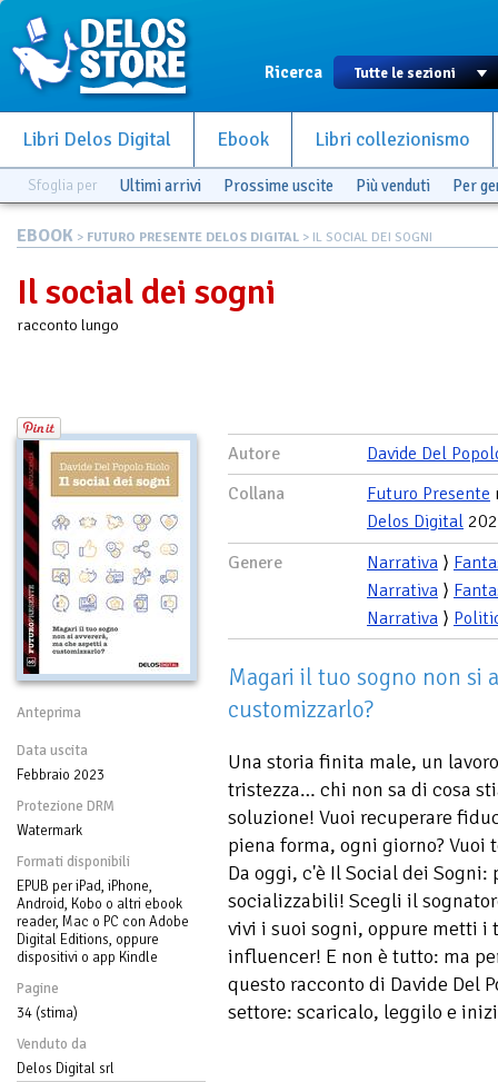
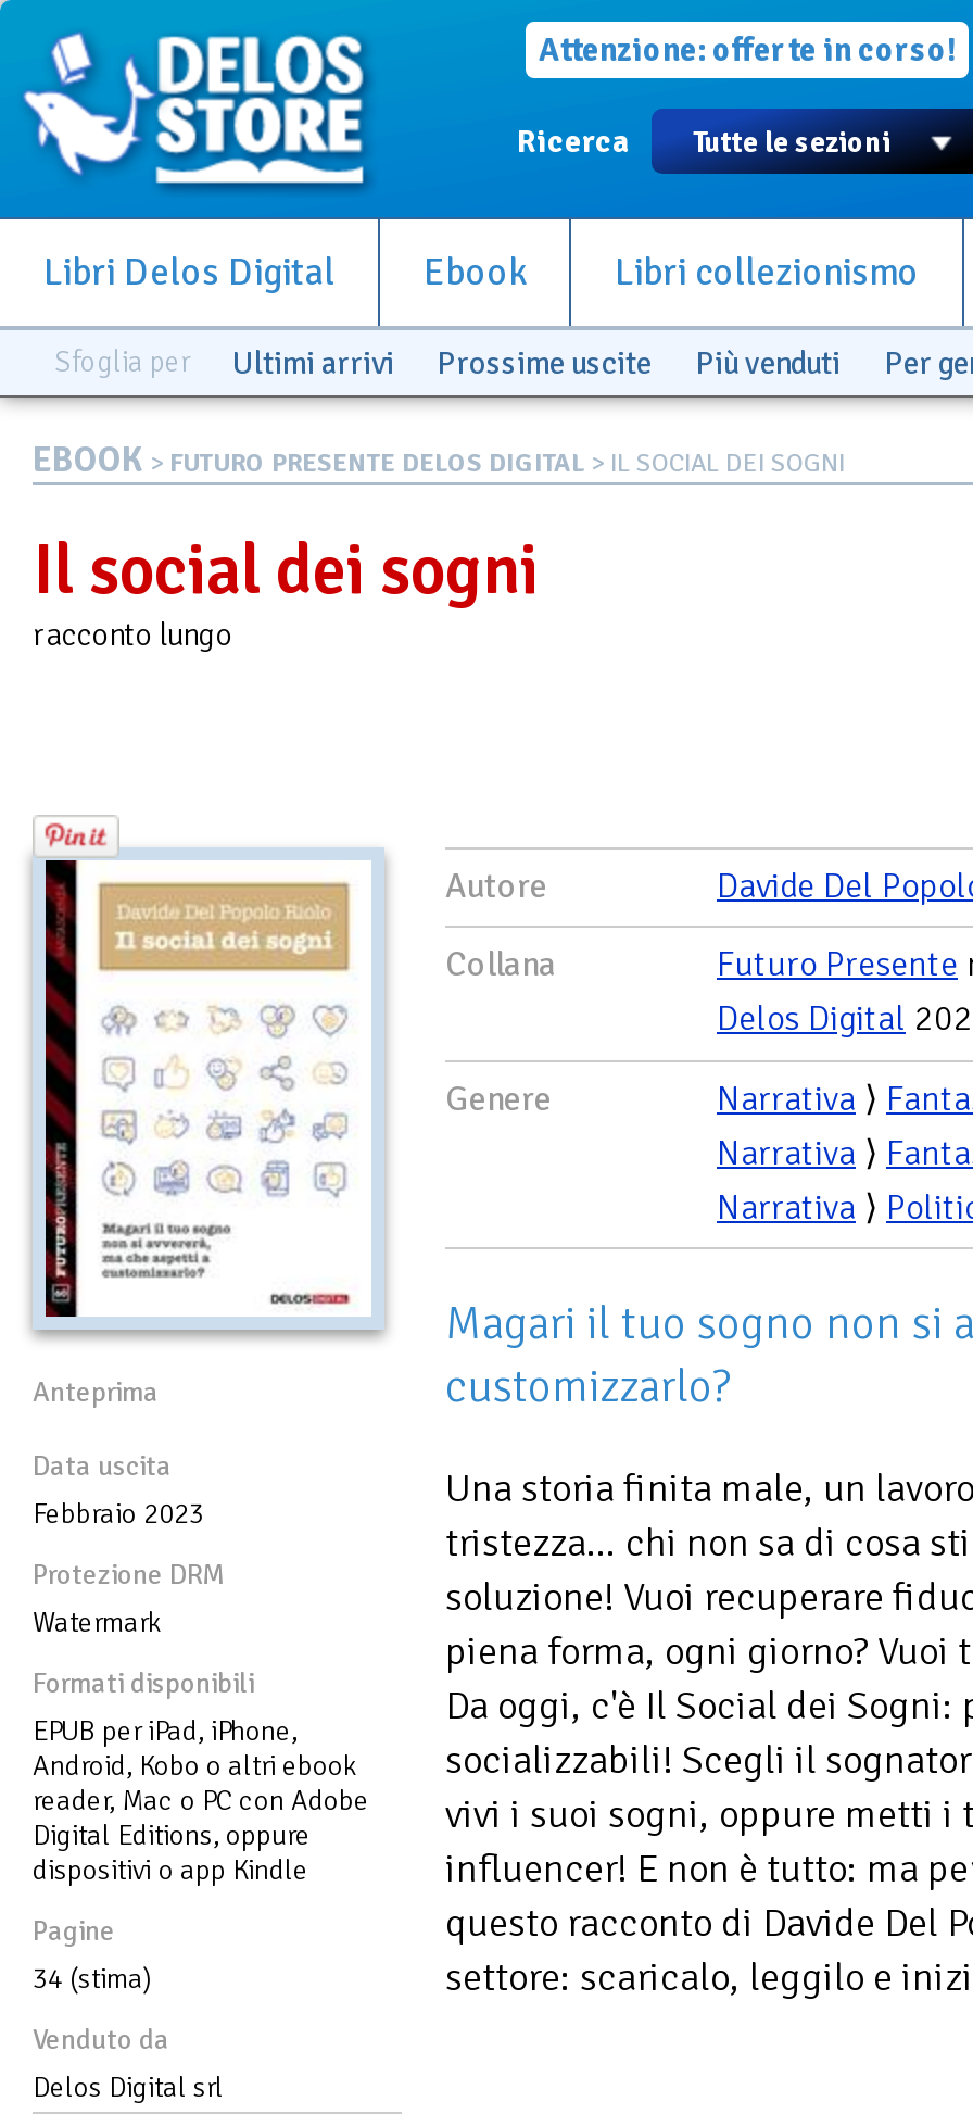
none -> [539,30,956,70] Attenzione: offerte in corso!

